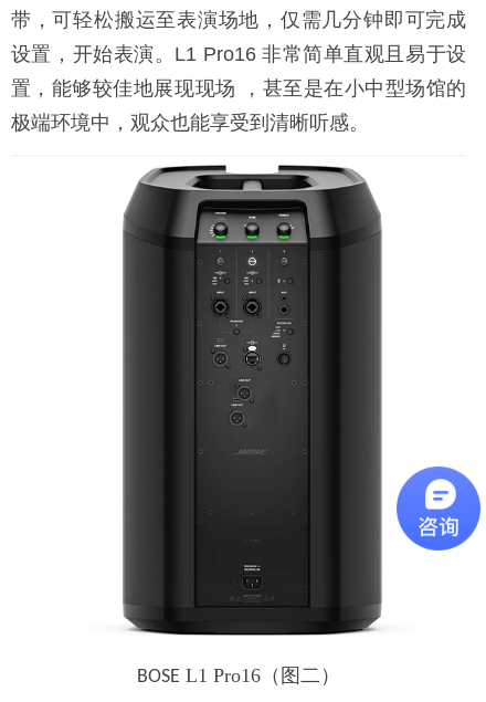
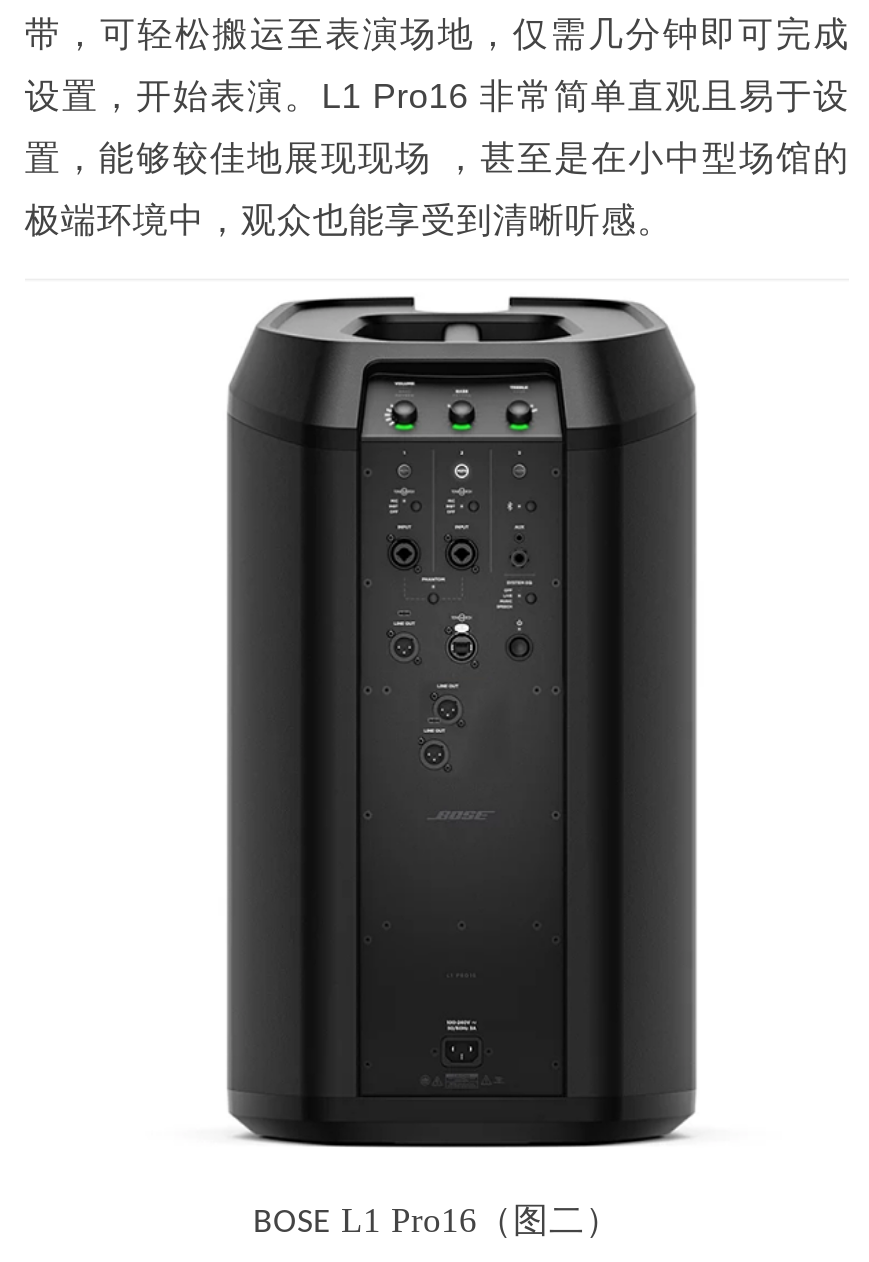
[395,465,482,552] [image] -> none

